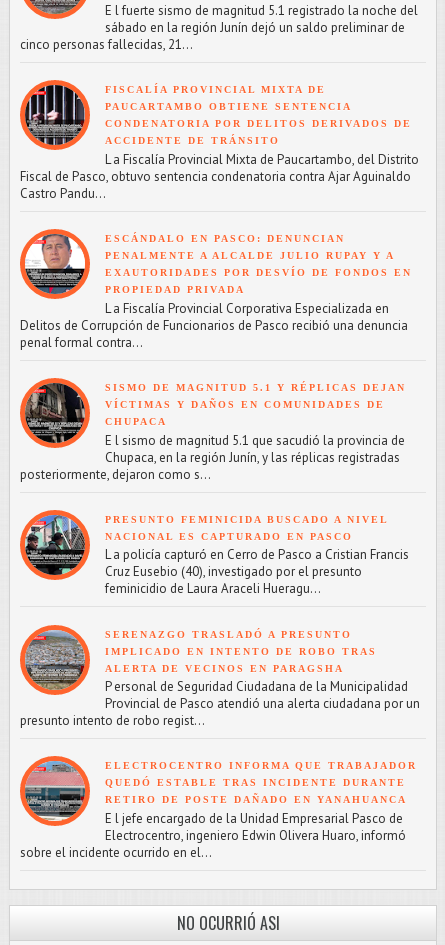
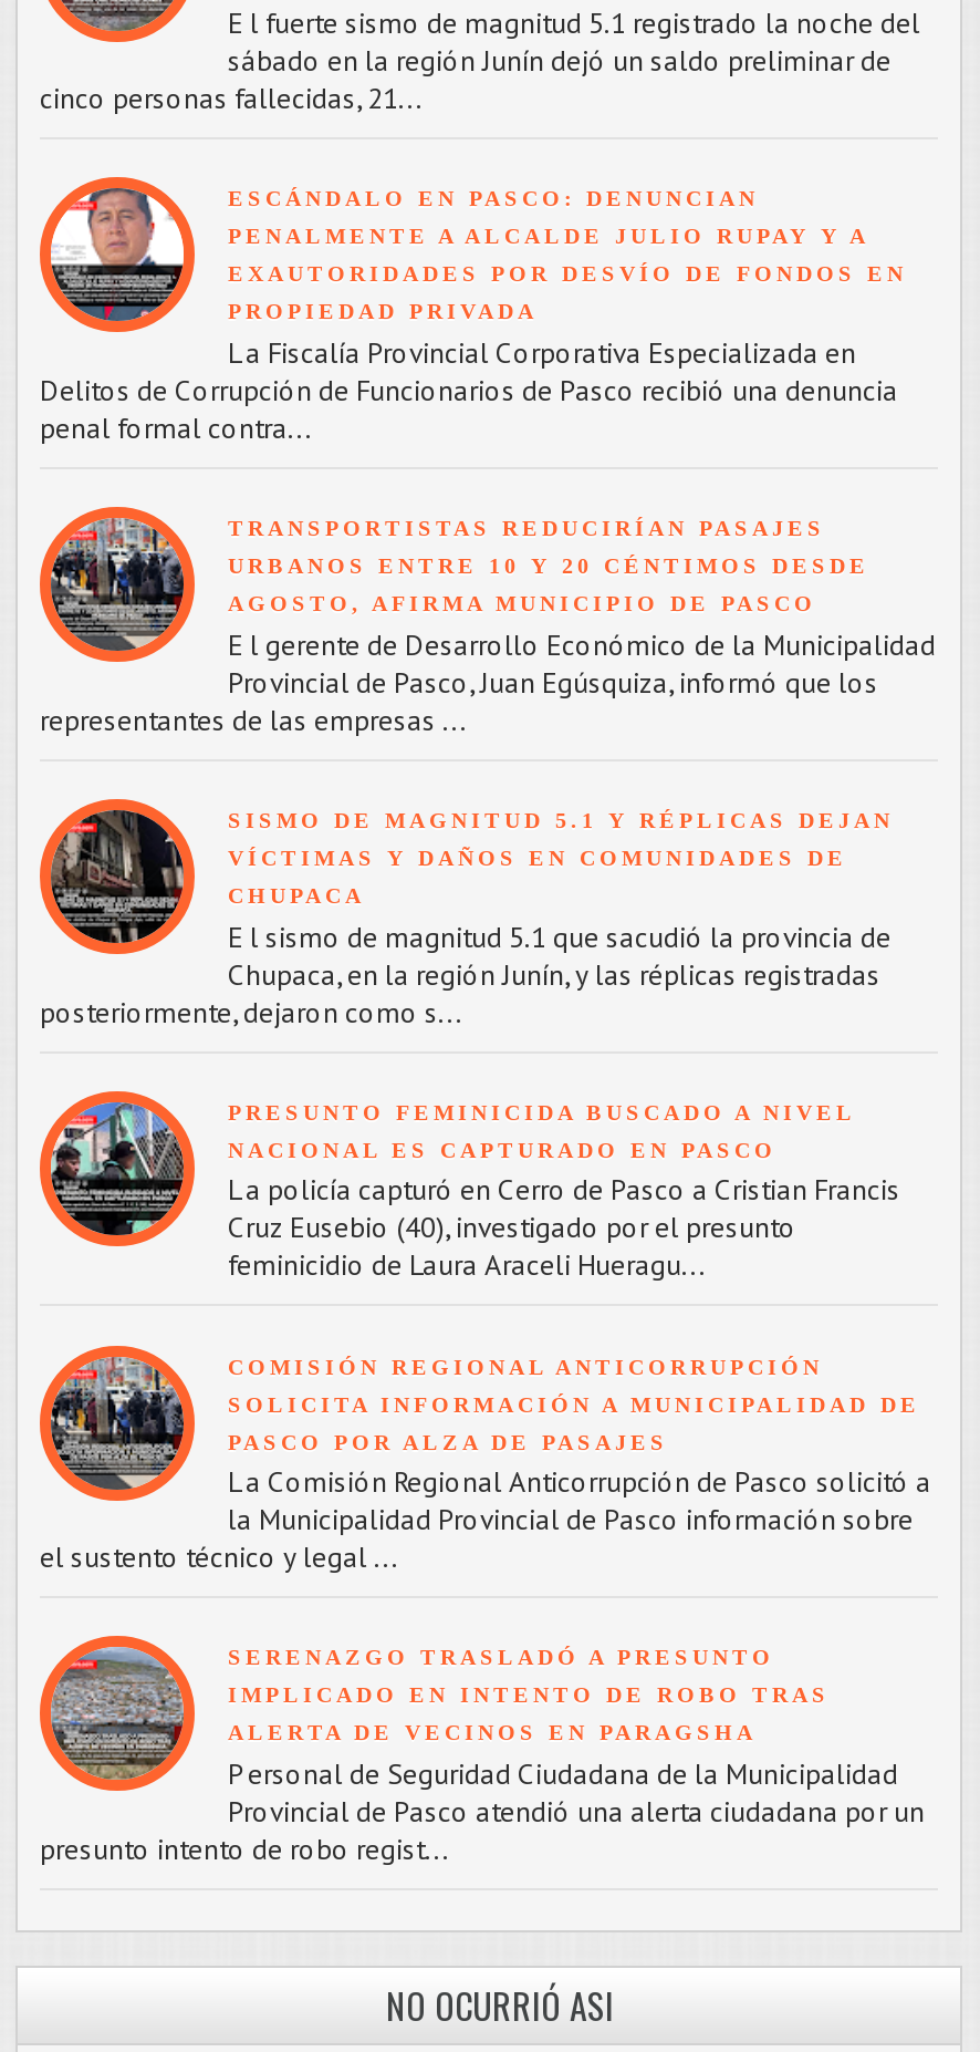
[20,84,419,202] [image] | FISCALÍA PROVINCIAL MIXTA DE | PAUCARTAMBO OBTIENE SENTENCIA | CONDENATORIA POR DELITOS DERIVADOS DE | ACCIDENTE DE TRÁNSITO | L a Fiscalía Provincial Mixta de Paucartambo, del Distrito | Fiscal de Pasco, obtuvo sentencia condenatoria contra Ajar Aguinaldo | Castro Pandu... -> none
moved [19,228,412,351] -> [38,175,907,447]: [image] | ESCÁNDALO EN PASCO: DENUNCIAN | PENALMENTE A ALCALDE JULIO RUPAY Y A | EXAUTORIDADES POR DESVÍO DE FONDOS EN | PROPIEDAD PRIVADA | L a Fiscalía Provincial Corporativa Especializada en | Delitos de Corrupción de Funcionarios de Pasco recibió una denuncia | penal formal contra...
none -> [40,516,936,739] [image] | TRANSPORTISTAS REDUCIRÍAN PASAJES | URBANOS ENTRE 10 Y 20 CÉNTIMOS DESDE | AGOSTO, AFIRMA MUNICIPIO DE PASCO | E l gerente de Desarrollo Económico de la Municipalidad | Provincial de Pasco, Juan Egúsquiza, informó que los | representantes de las empresas ...
none -> [40,1354,931,1576] [image] | COMISIÓN REGIONAL ANTICORRUPCIÓN | SOLICITA INFORMACIÓN A MUNICIPALIDAD DE | PASCO POR ALZA DE PASAJES | L a Comisión Regional Anticorrupción de Pasco solicitó a | la Municipalidad Provincial de Pasco información sobre | el sustento técnico y legal ...
moved [19,623,420,729] -> [38,1634,925,1868]: [image] | SERENAZGO TRASLADÓ A PRESUNTO | IMPLICADO EN INTENTO DE ROBO TRAS | ALERTA DE VECINOS EN PARAGSHA | P ersonal de Seguridad Ciudadana de la Municipalidad | Provincial de Pasco atendió una alerta ciudadana por un | presunto intento de robo regist...
[20,760,417,861] [image] | ELECTROCENTRO INFORMA QUE TRABAJADOR | QUEDÓ ESTABLE TRAS INCIDENTE DURANTE | RETIRO DE POSTE DAÑADO EN YANAHUANCA | E l jefe encargado de la Unidad Empresarial Pasco de | Electrocentro, ingeniero Edwin Olivera Huaro, informó | sobre el incidente ocurrido en el... -> none

